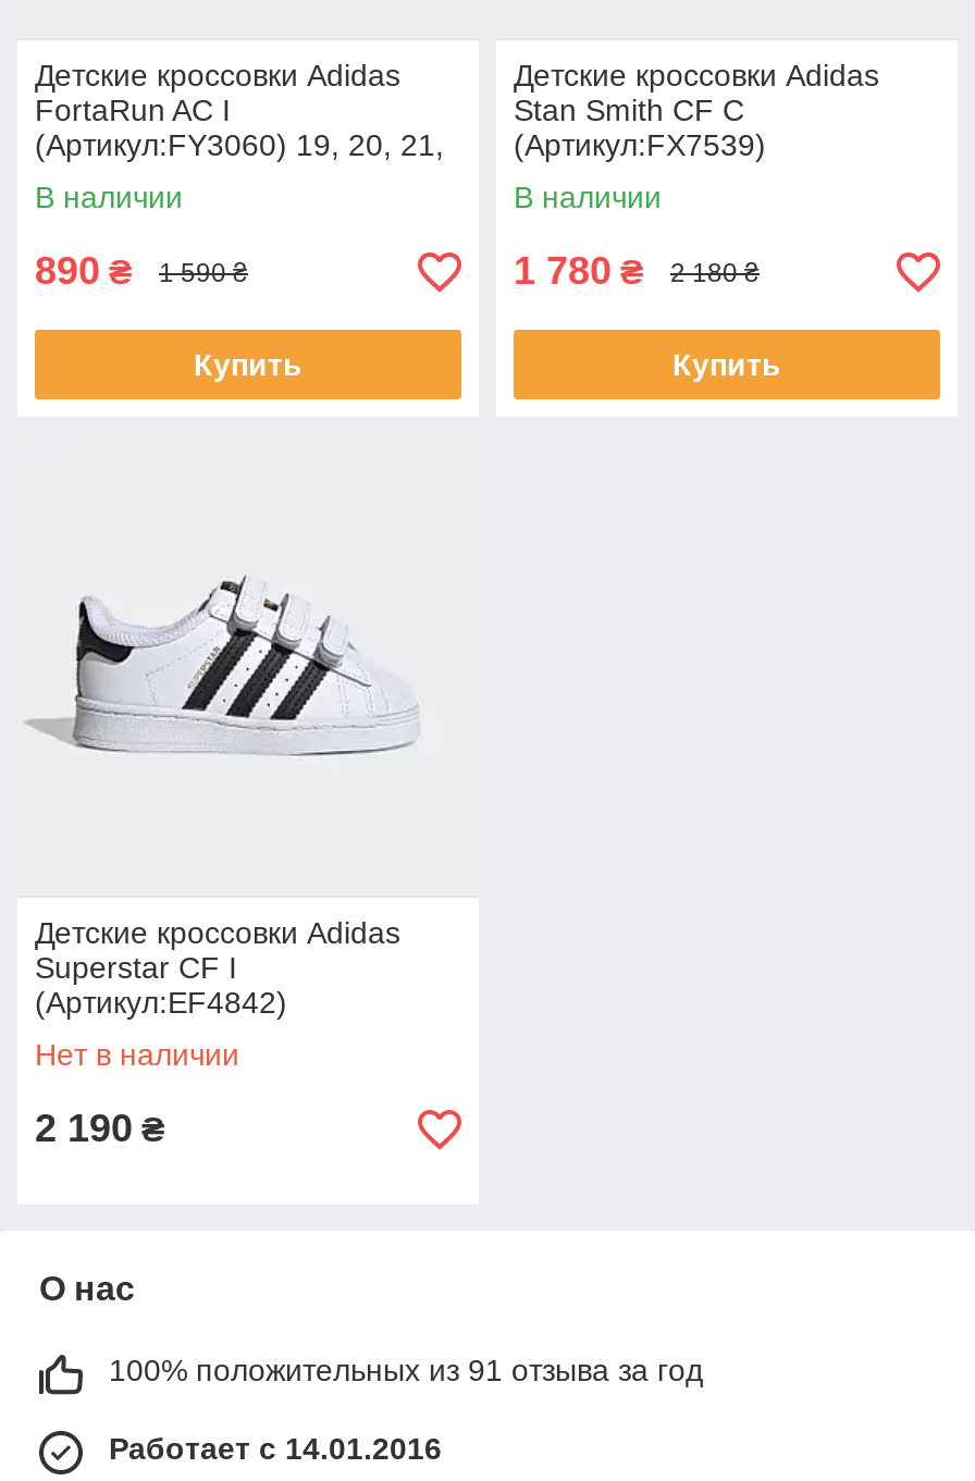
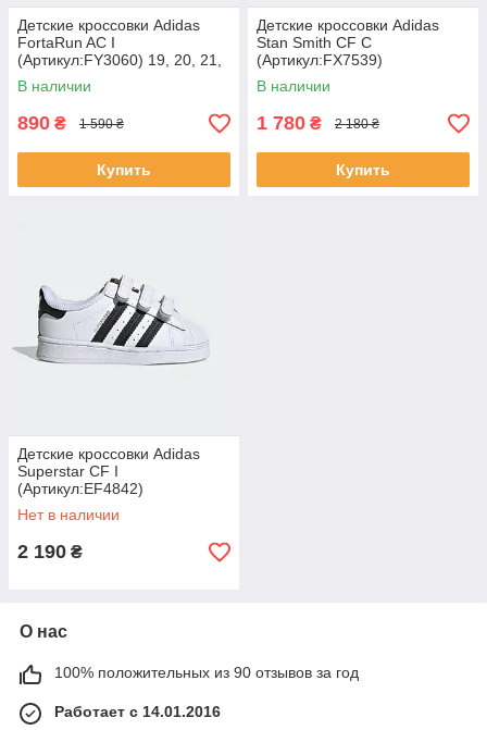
[109,1353,703,1387] 100% положительных из 91 отзыва за год -> [54,664,359,681] 100% положительных из 90 отзывов за год

